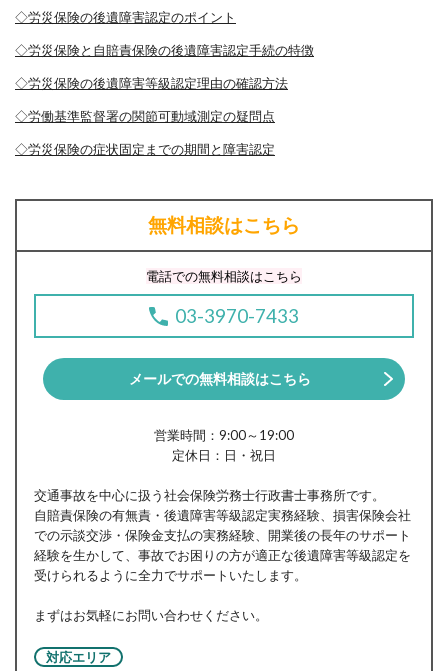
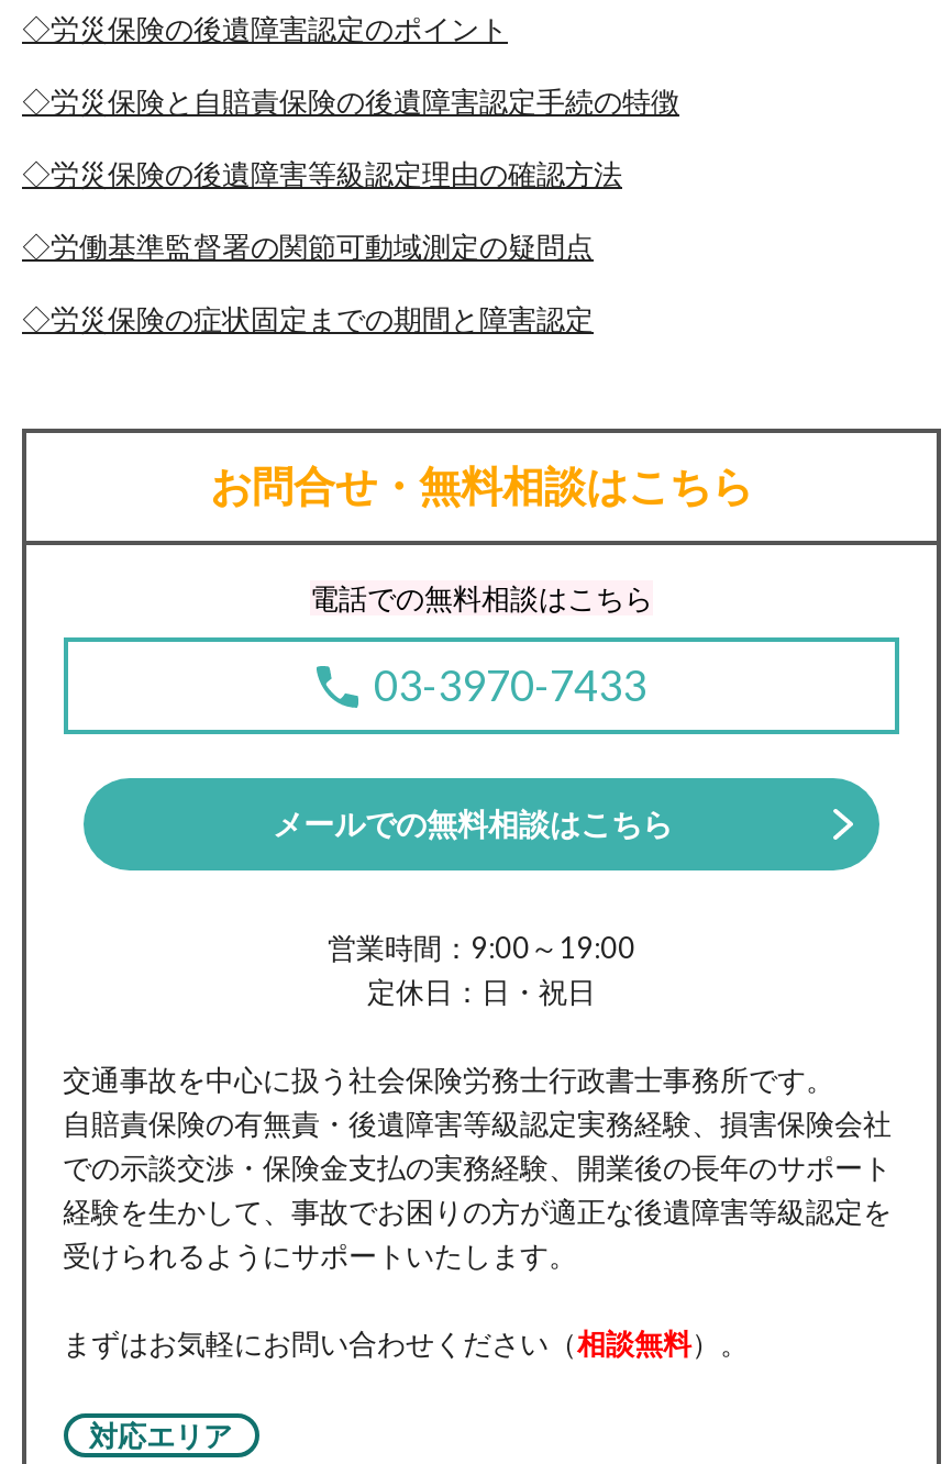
[148,213,300,236] 無料相談はこちら -> [210,460,753,511] お問合せ・無料相談はこちら
[33,567,306,583] 受けられるように全力でサポートいたします。 -> [63,1238,577,1274] 受けられるようにサポートいたします。
[33,607,267,623] まずはお気軽にお問い合わせください。 -> [63,1326,749,1362] まずはお気軽にお問い合わせください（相談無料）。

